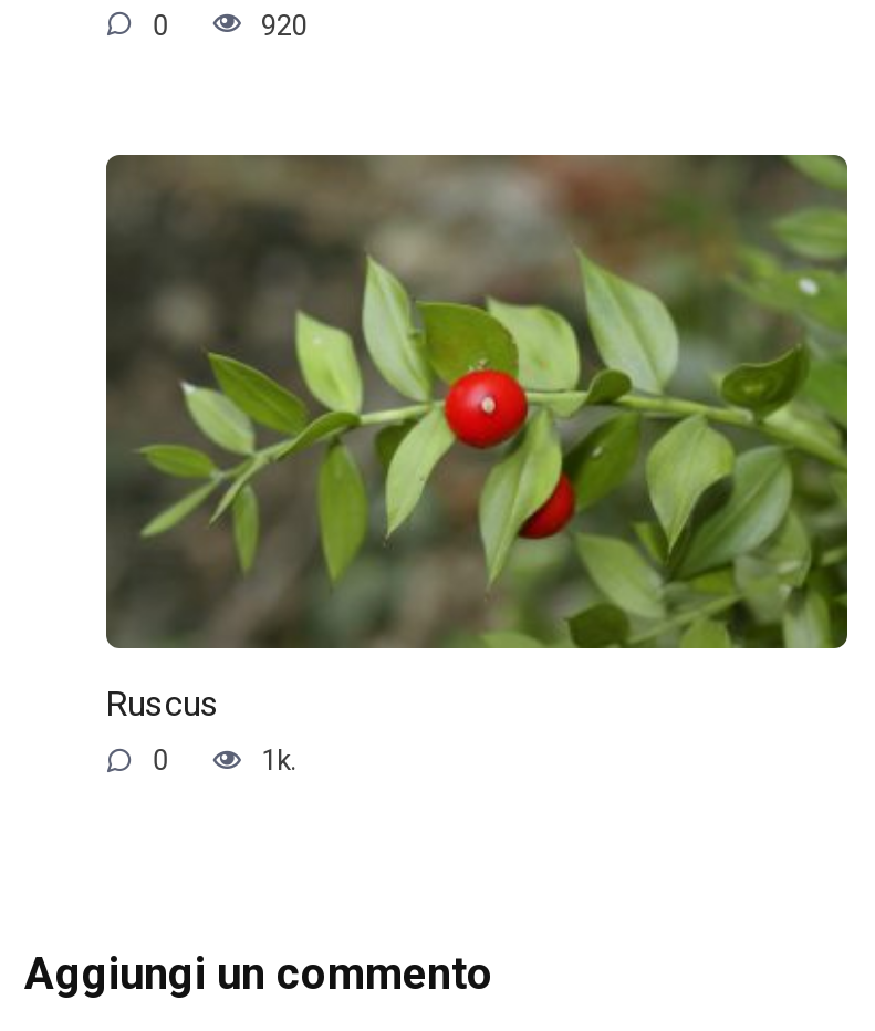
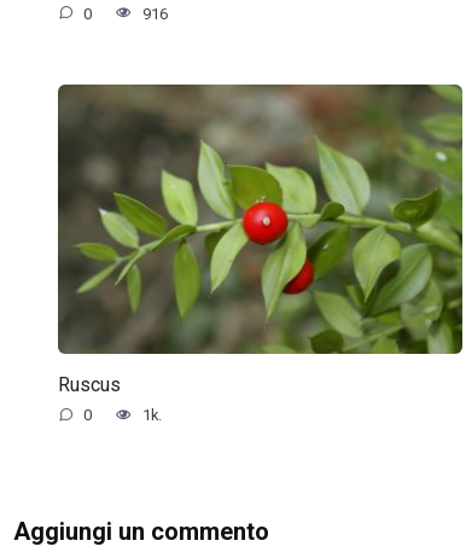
[261,9,308,42] 920 -> [142,5,168,23] 916

